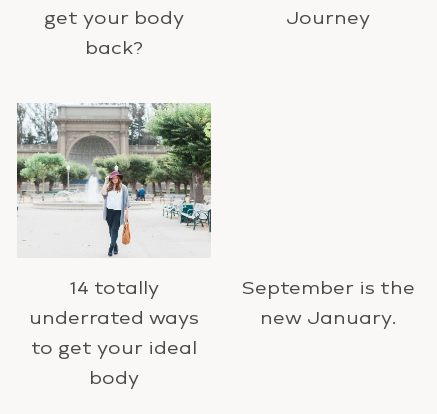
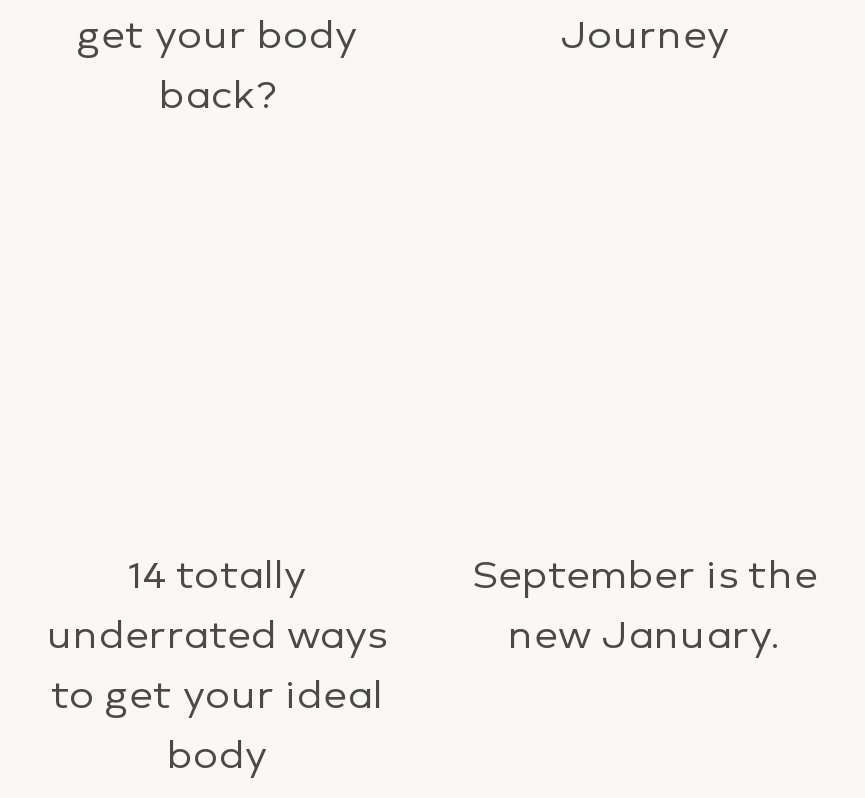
[16,102,212,258] [image] -> none

